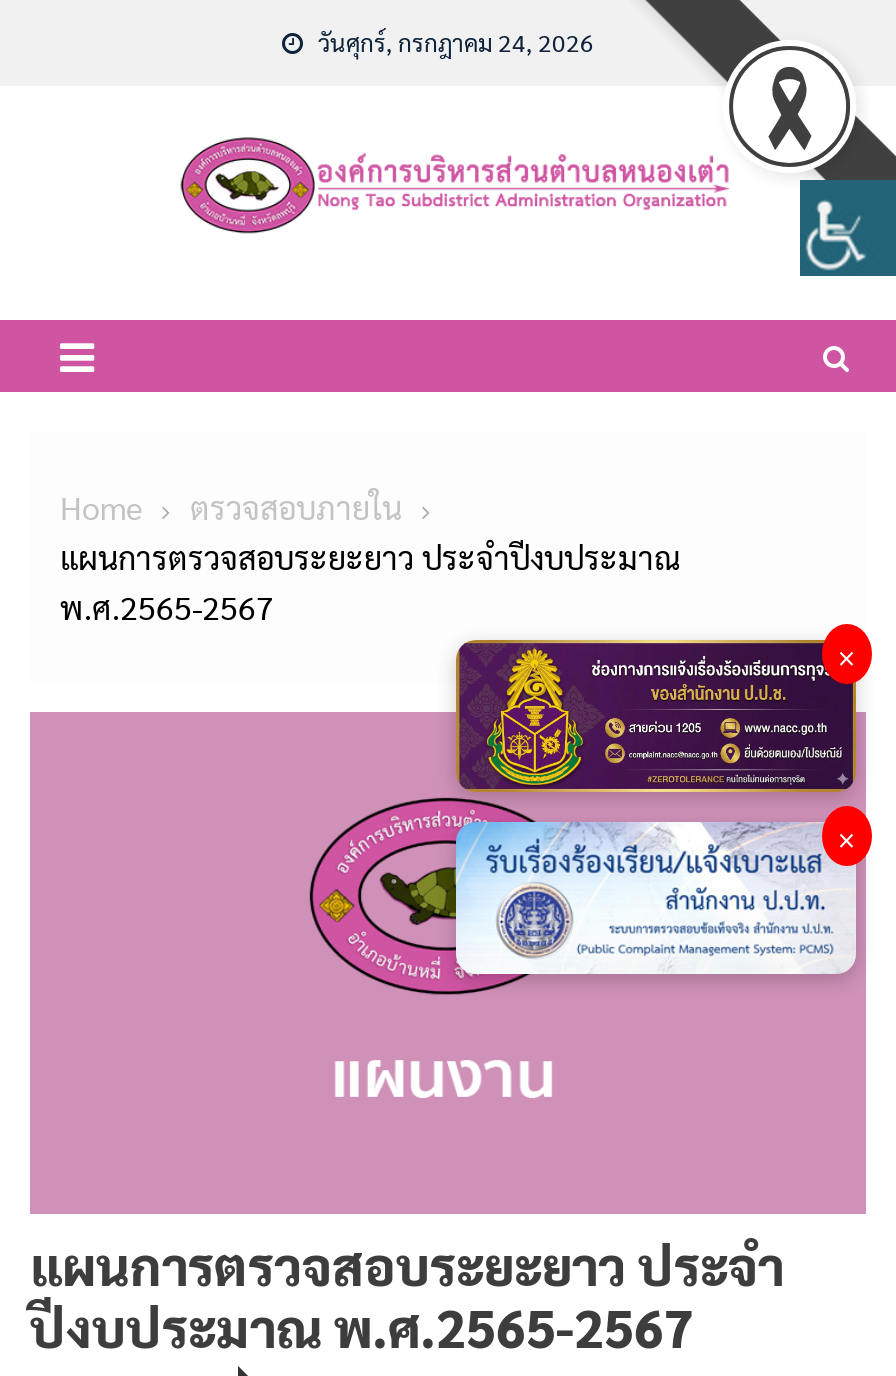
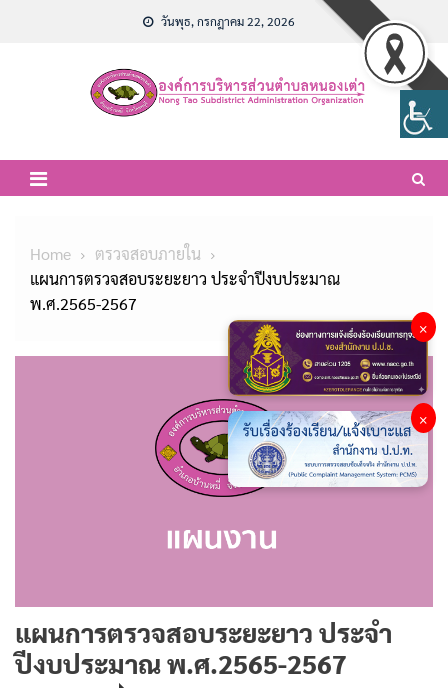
[318,26,594,58] วันศุกร์, กรกฎาคม 24, 2026 -> [161,13,295,29] วันพุธ, กรกฎาคม 22, 2026

